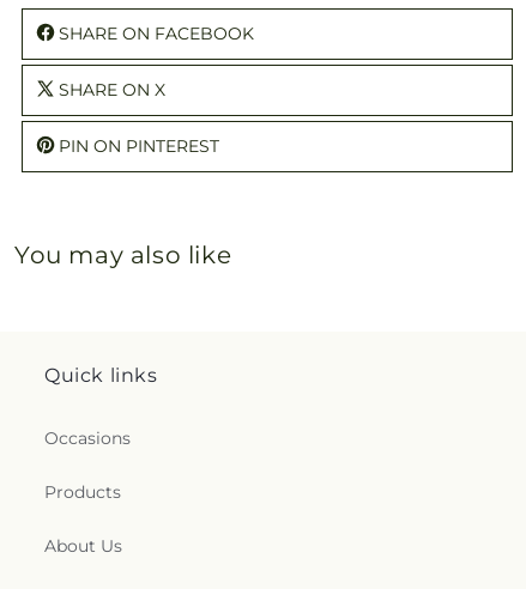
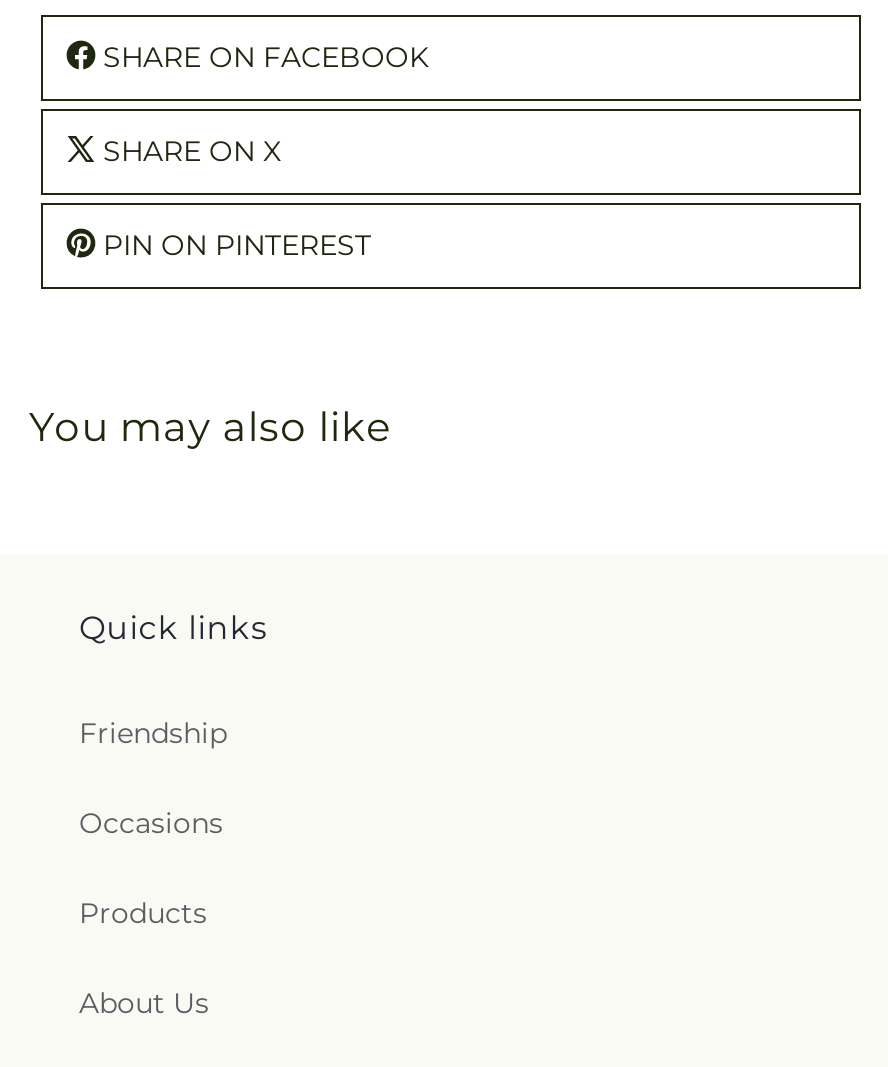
none -> [79,715,227,751] Friendship

